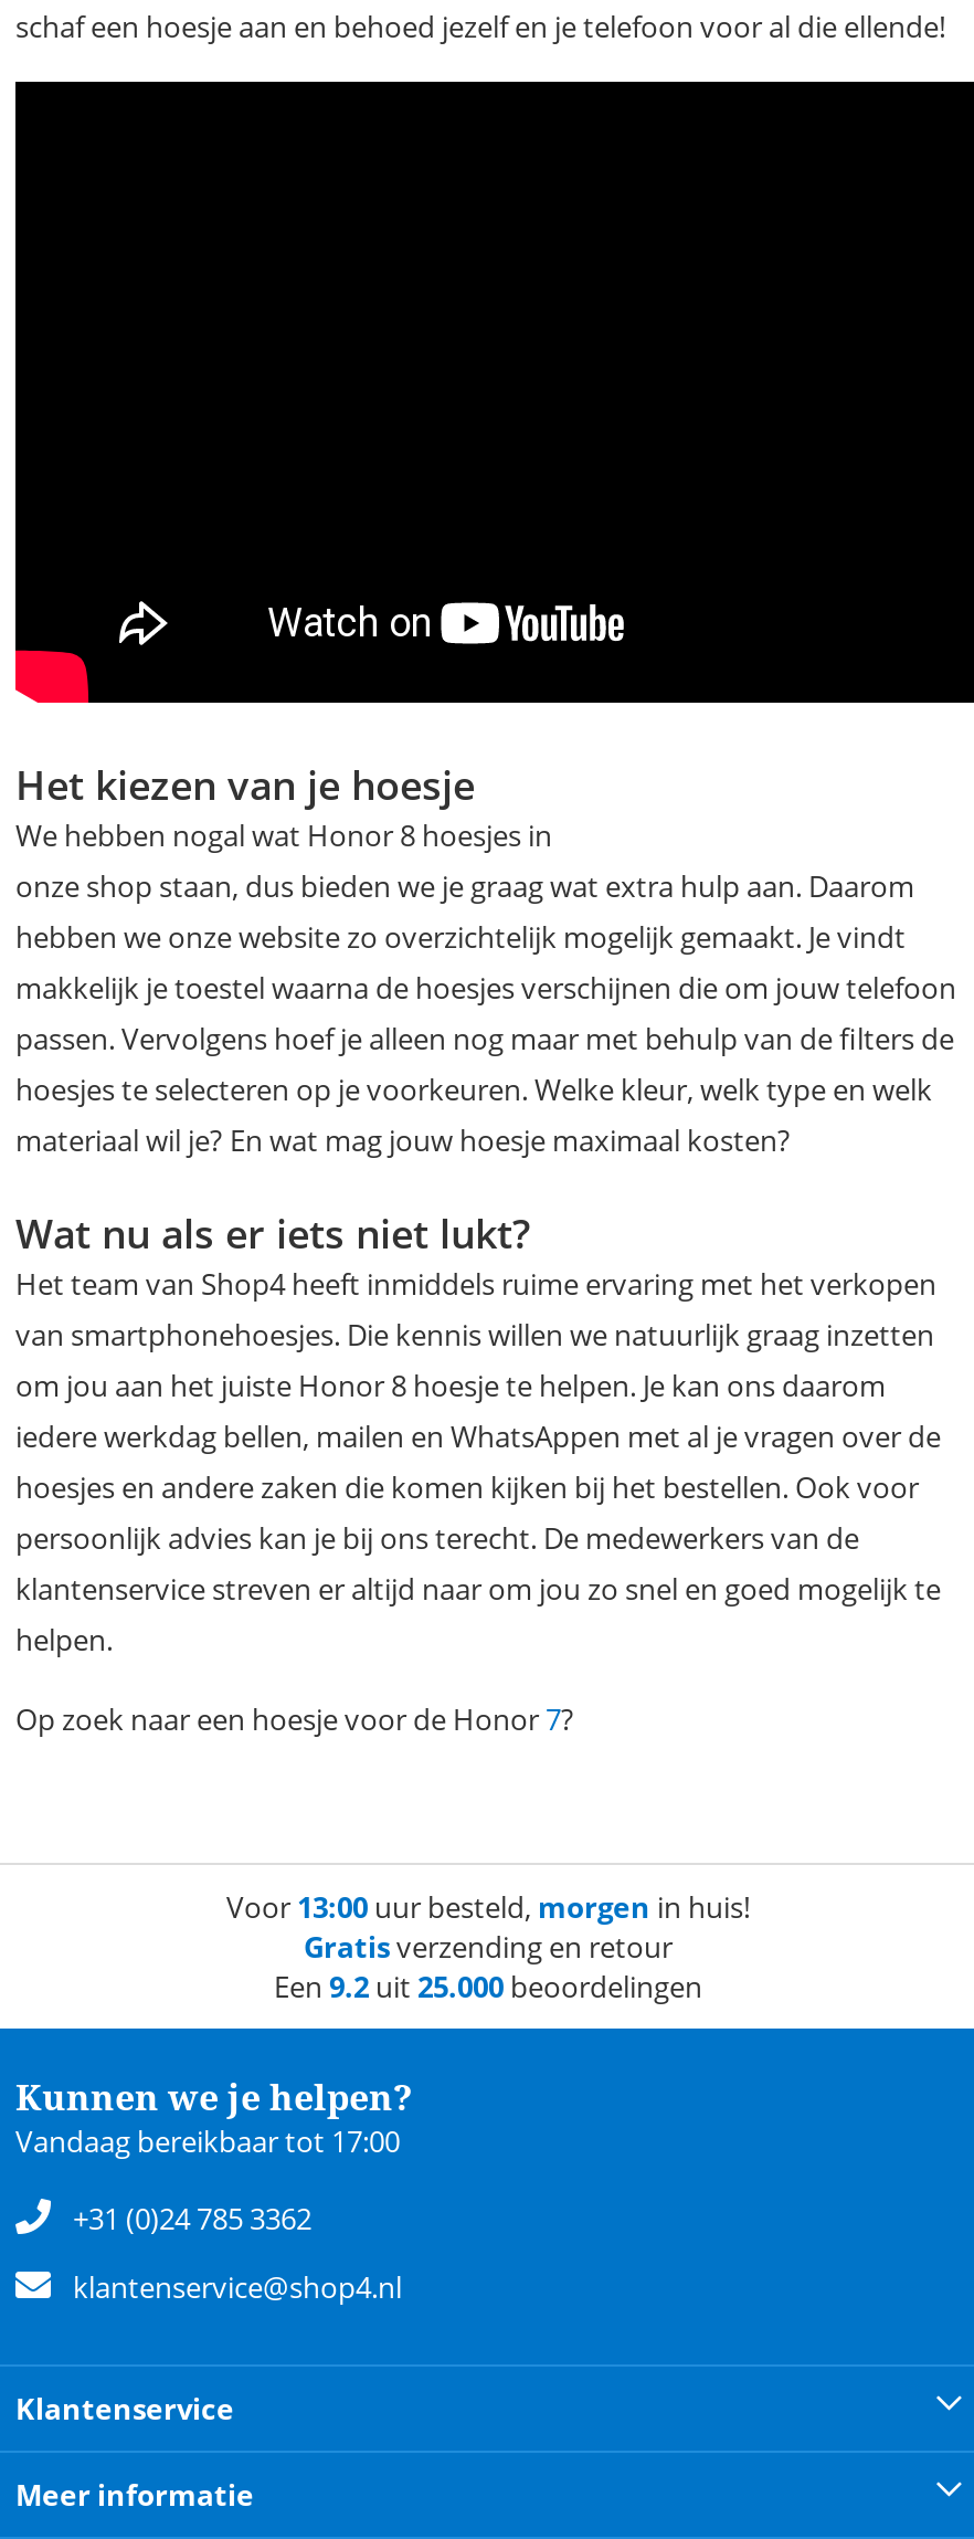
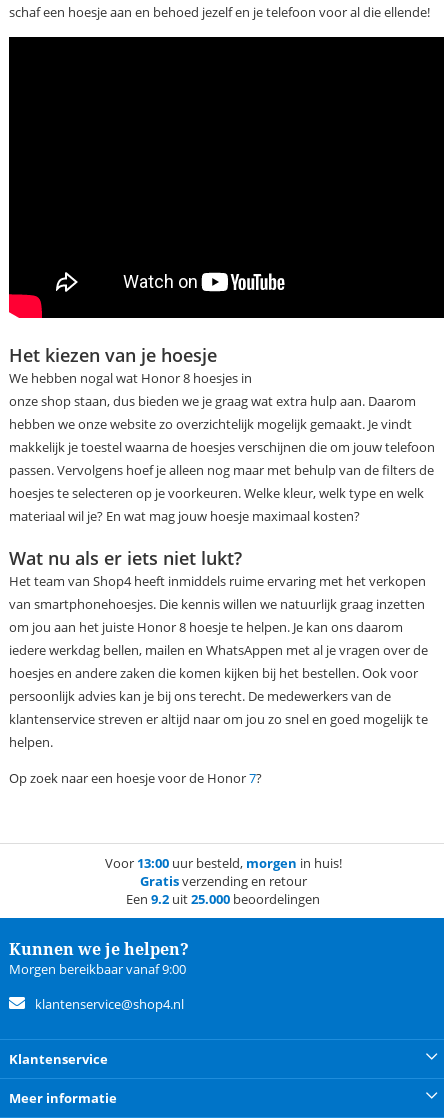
[15,2122,400,2239] Vandaag bereikbaar tot 17:00 | +31 (0)24 785 3362 -> [9,960,186,978] Morgen bereikbaar vanaf 9:00

